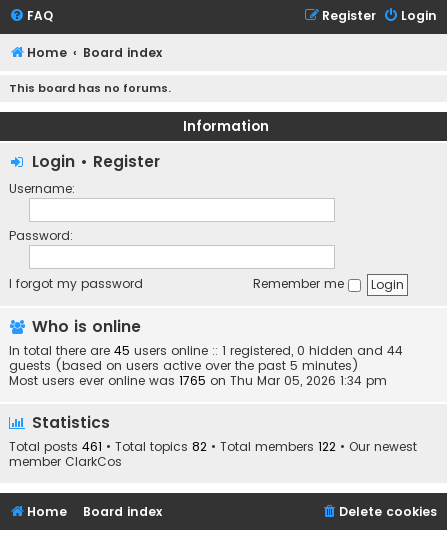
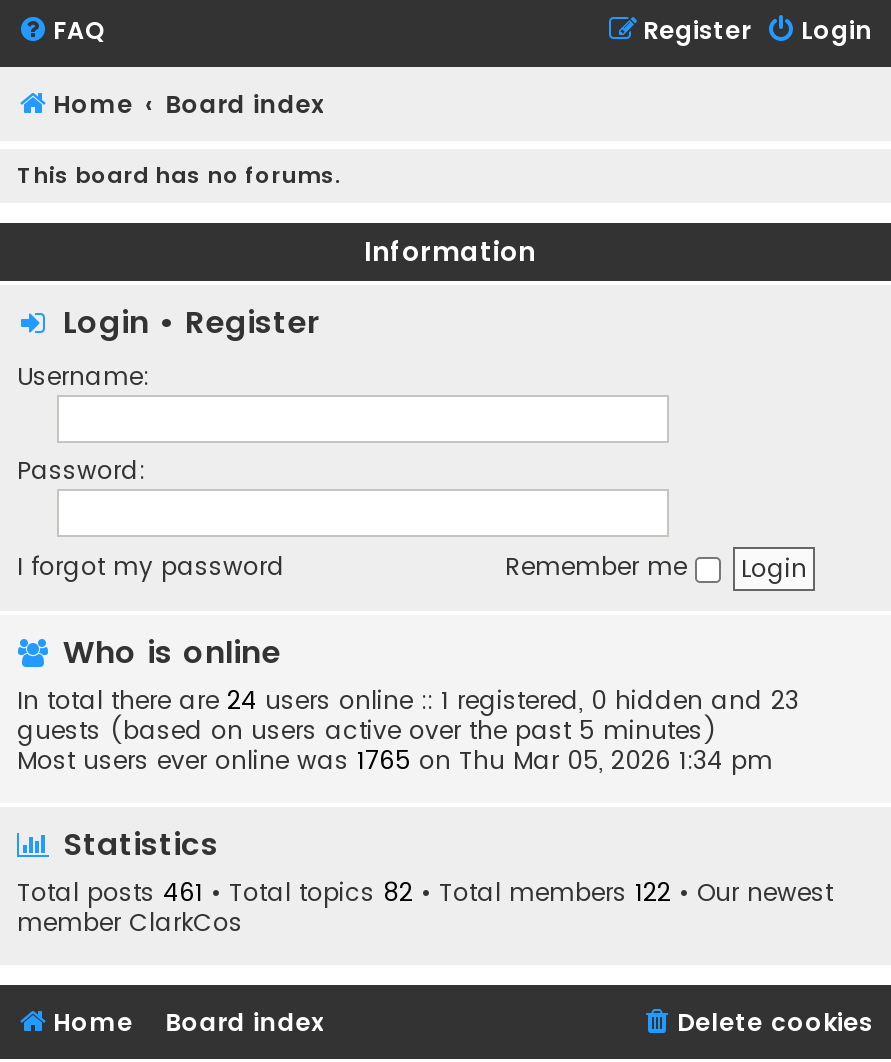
[9,342,403,359] In total there are 45 users online :: 1 registered, 0 hidden and 44 -> [17,684,799,718] In total there are 24 users online :: 1 registered, 0 hidden and 23

